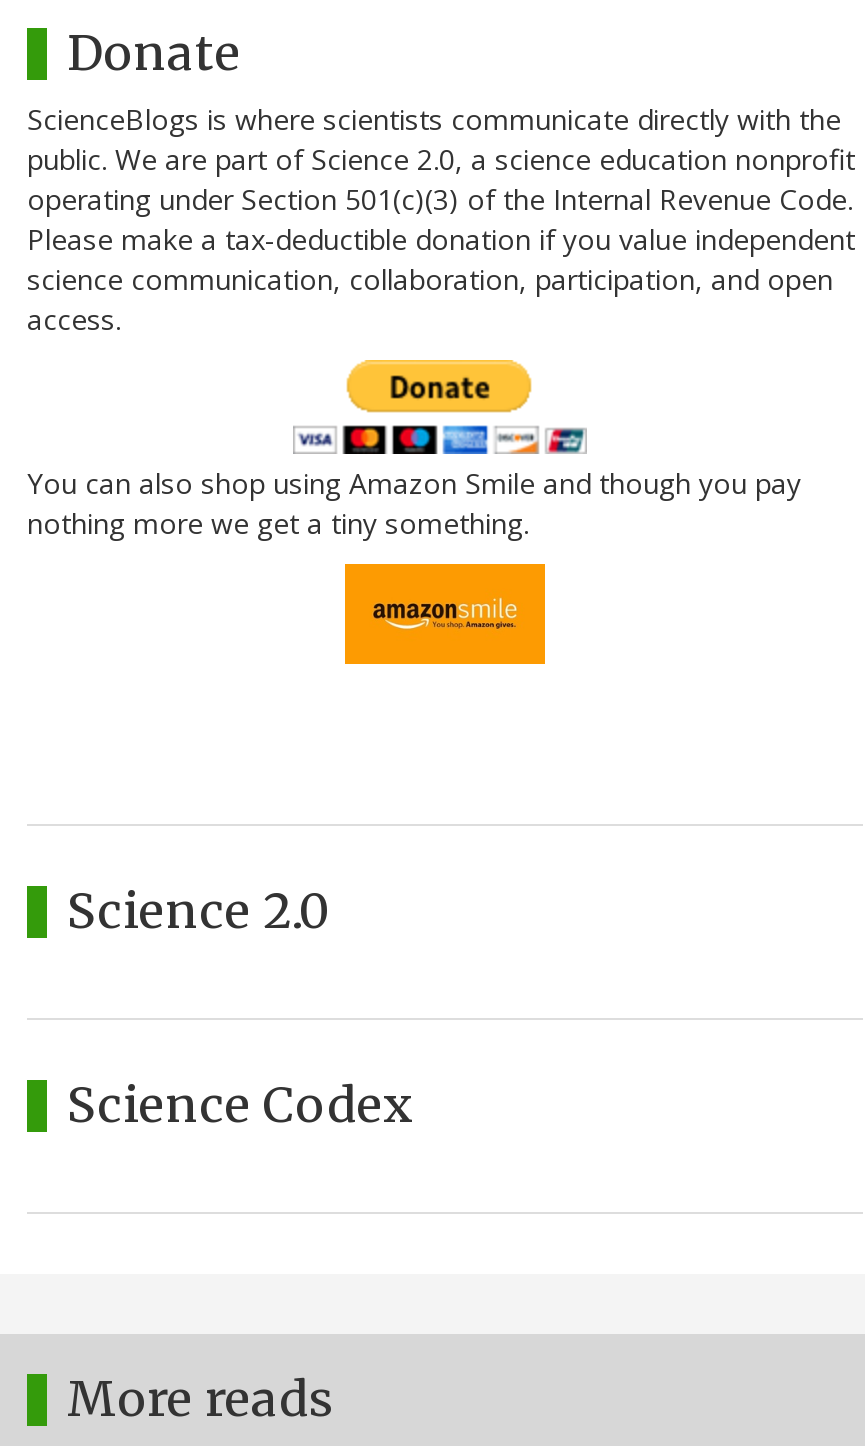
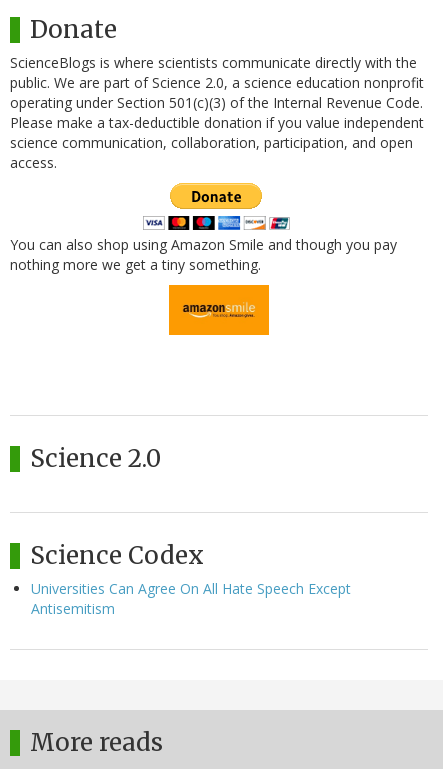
none -> [31,579,351,618] Universities Can Agree On All Hate Speech Except | Antisemitism

